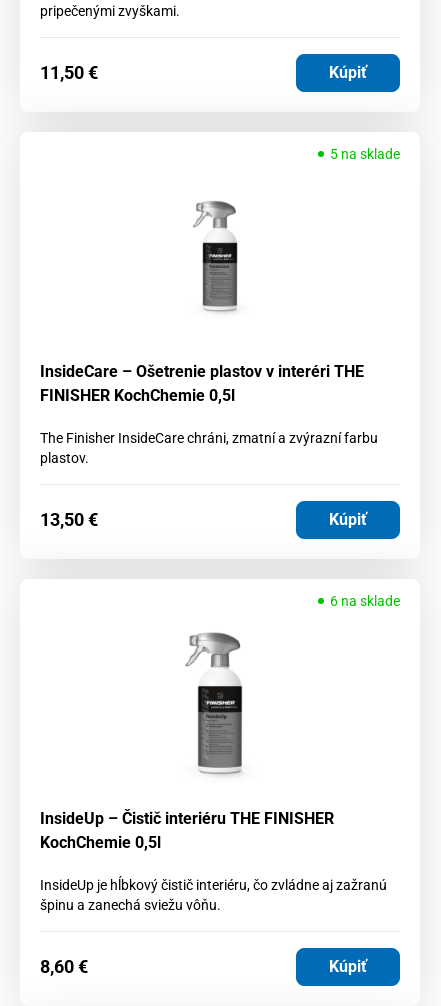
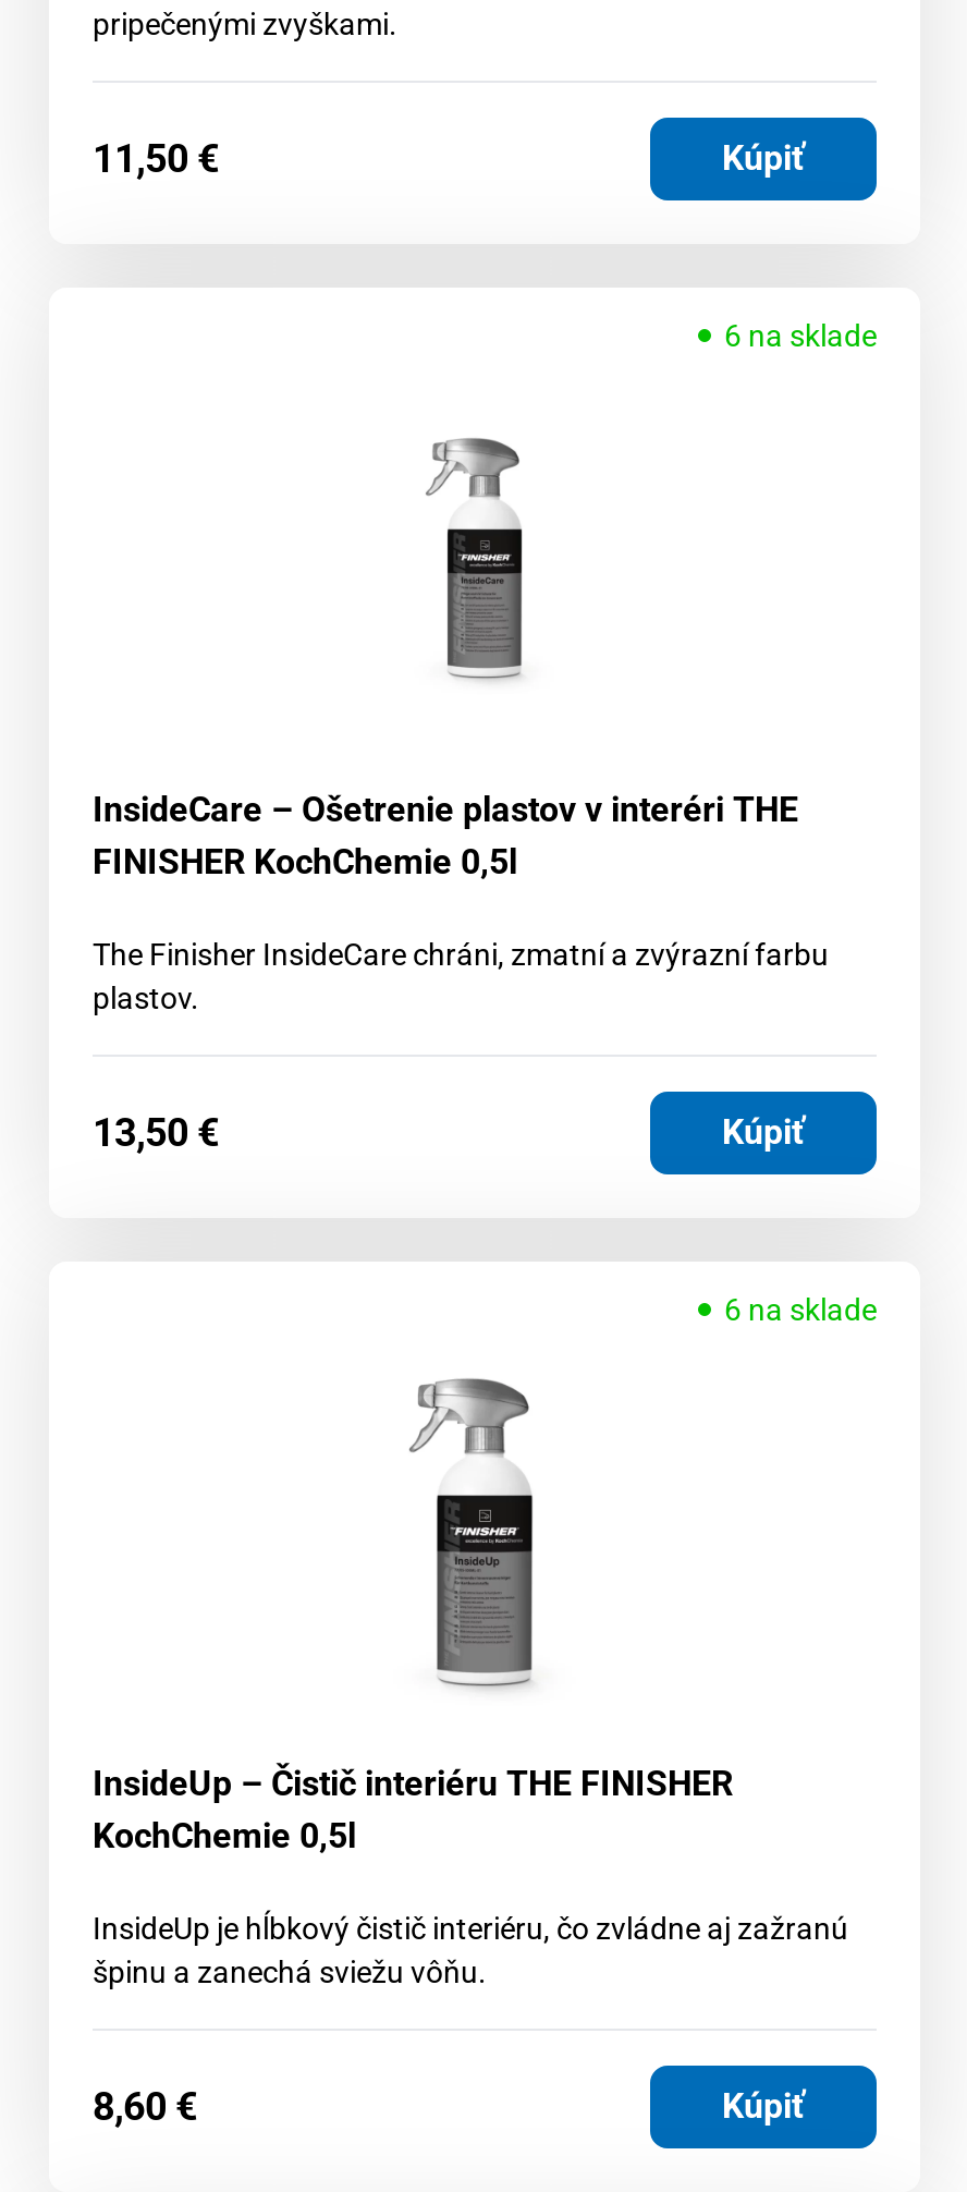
[330,146,400,162] 5 na sklade -> [724,317,877,352] 6 na sklade

